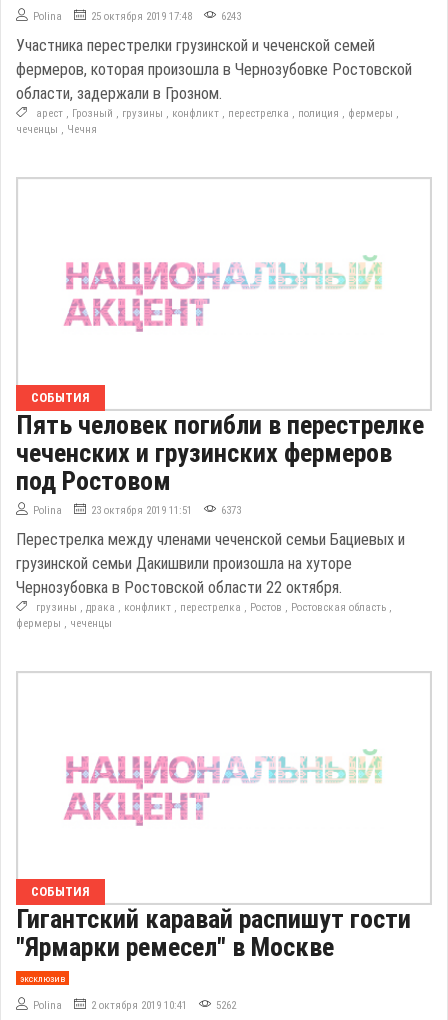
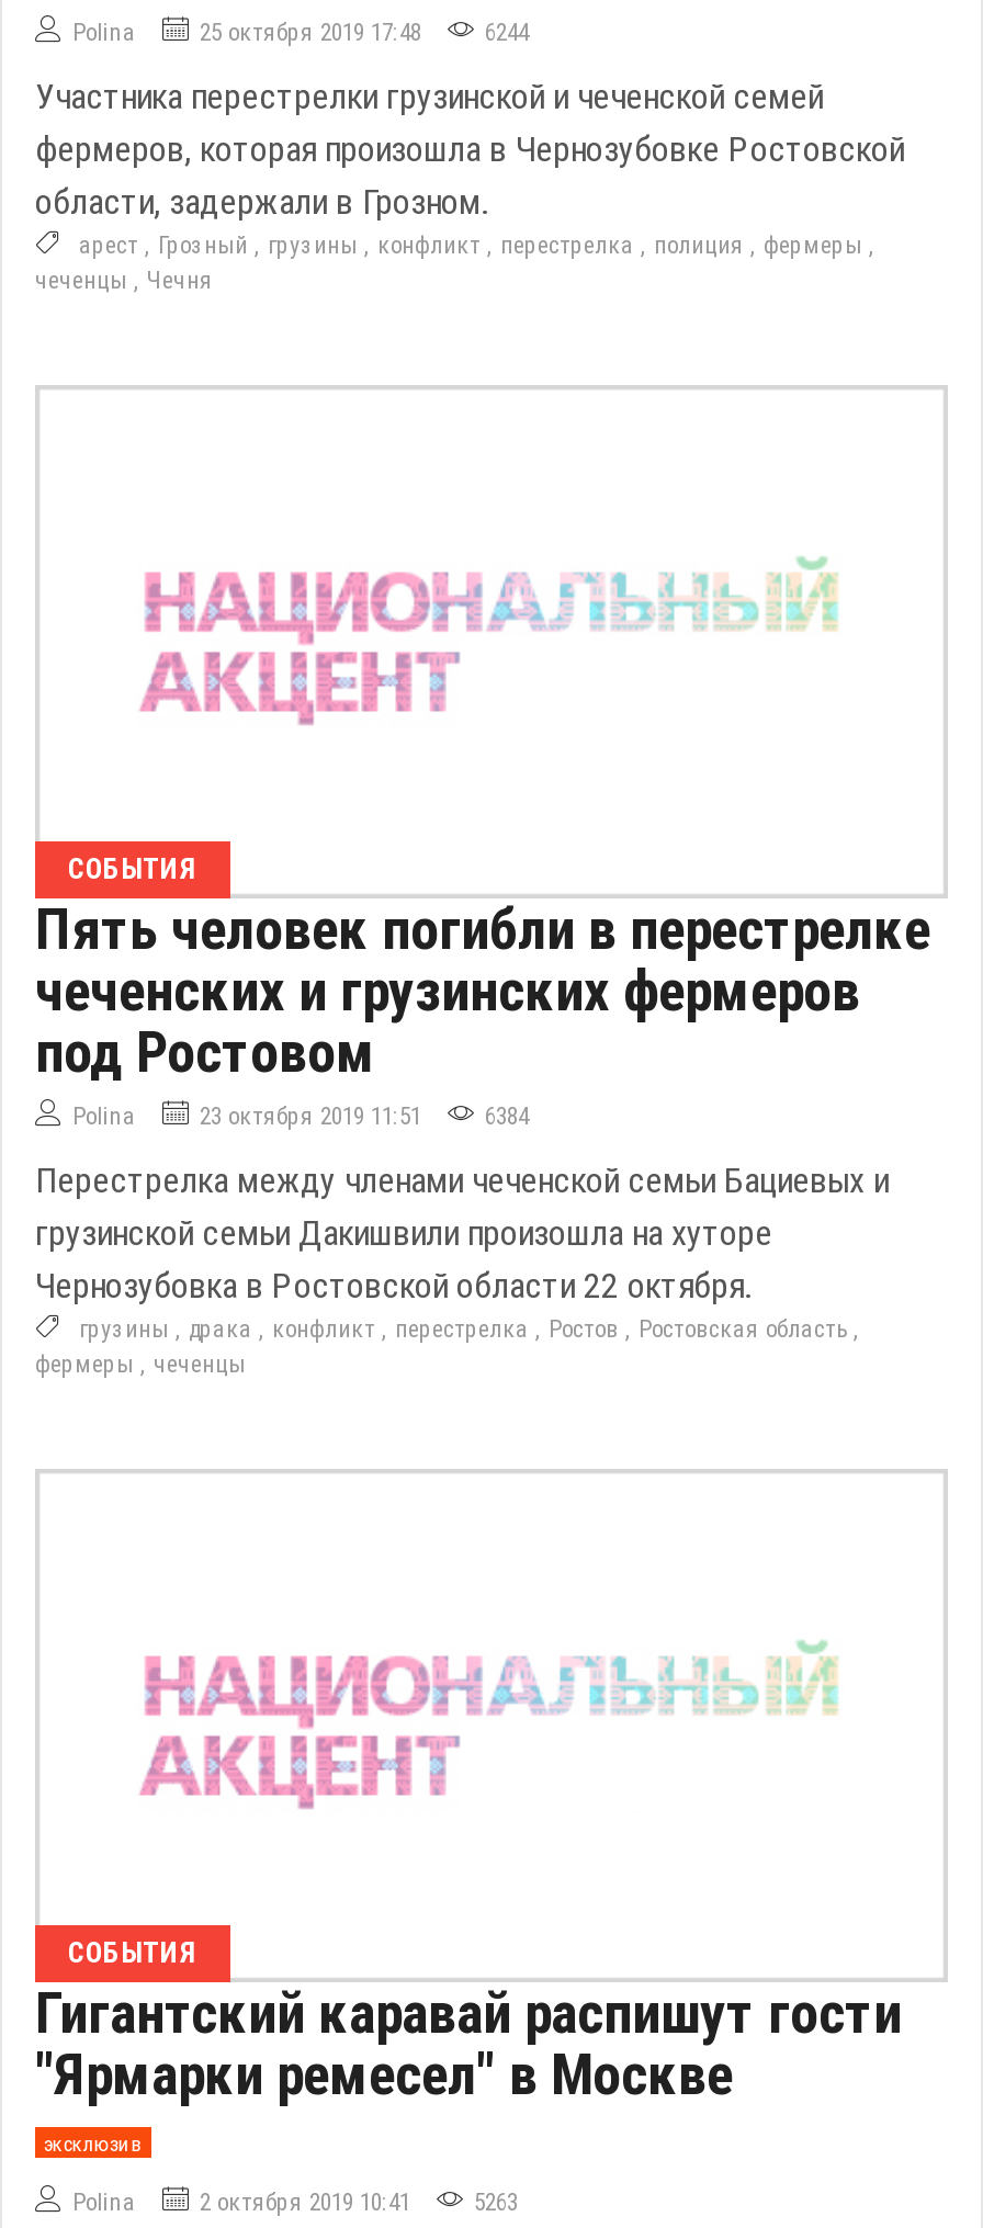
[221,10,241,23] 6243 -> [485,19,529,47] 6244
[221,504,241,517] 6373 -> [485,1102,529,1131] 6384
[216,999,236,1012] 5262 -> [474,2189,518,2217] 5263

